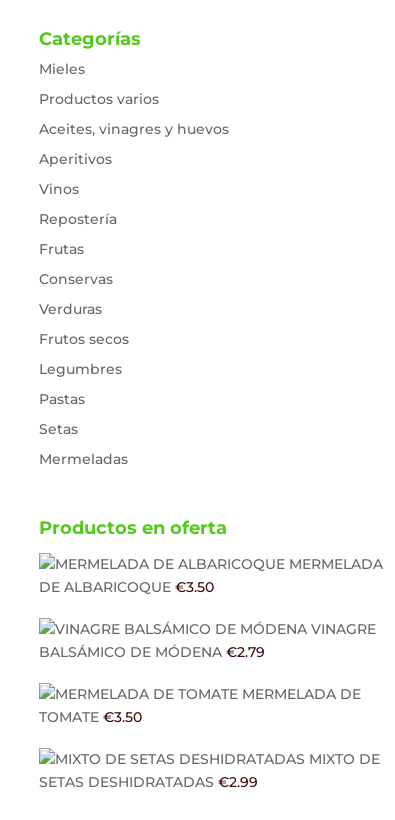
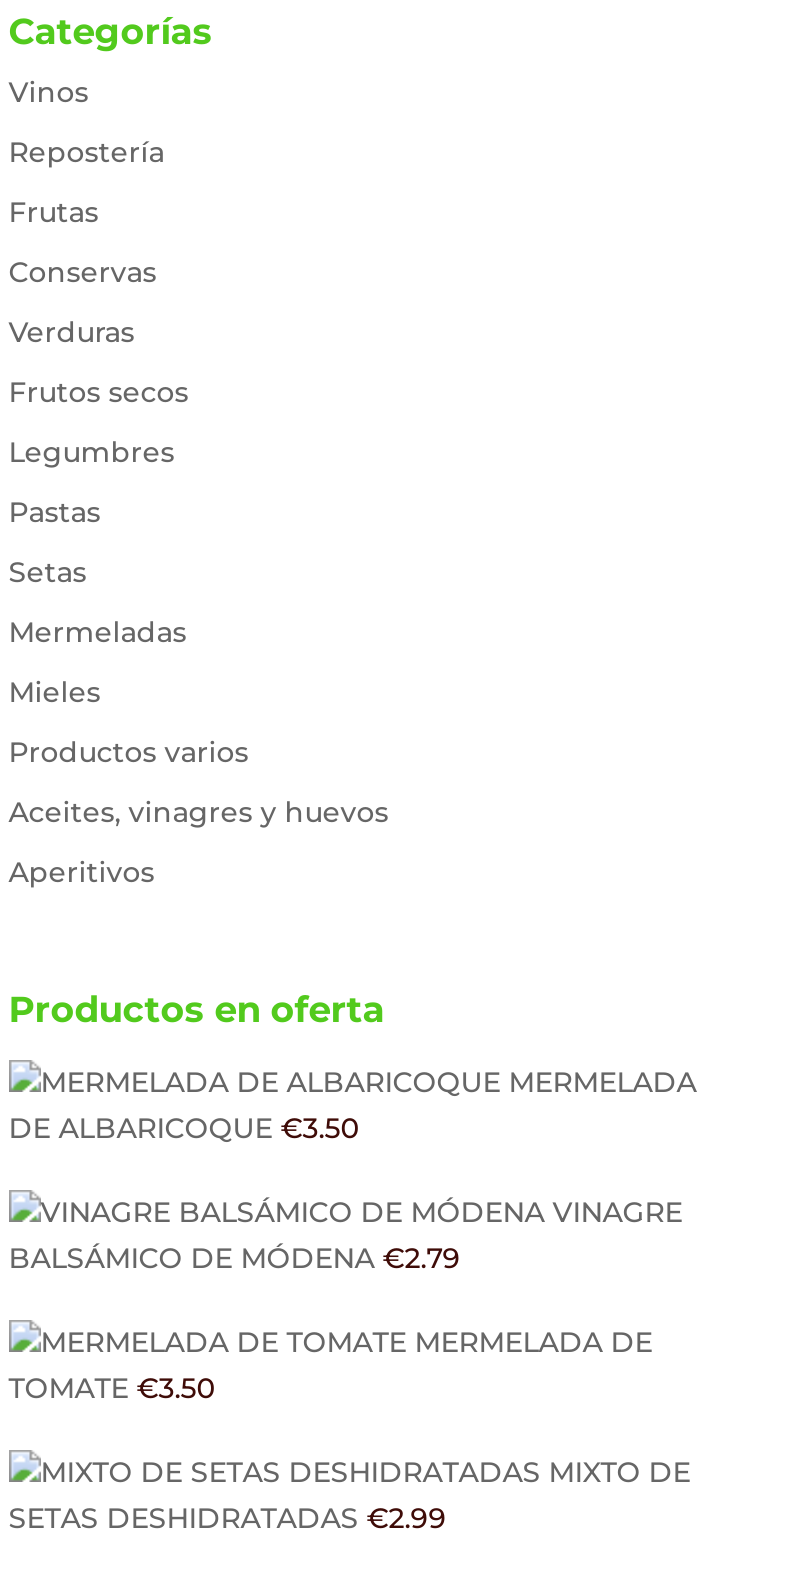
moved [39,60,229,168] -> [9,674,389,890]: Mieles | Productos varios | Aceites, vinagres y huevos | Aperitivos
moved [39,180,129,468] -> [9,74,189,650]: Vinos | Repostería | Frutas | ... | Setas | Mermeladas

